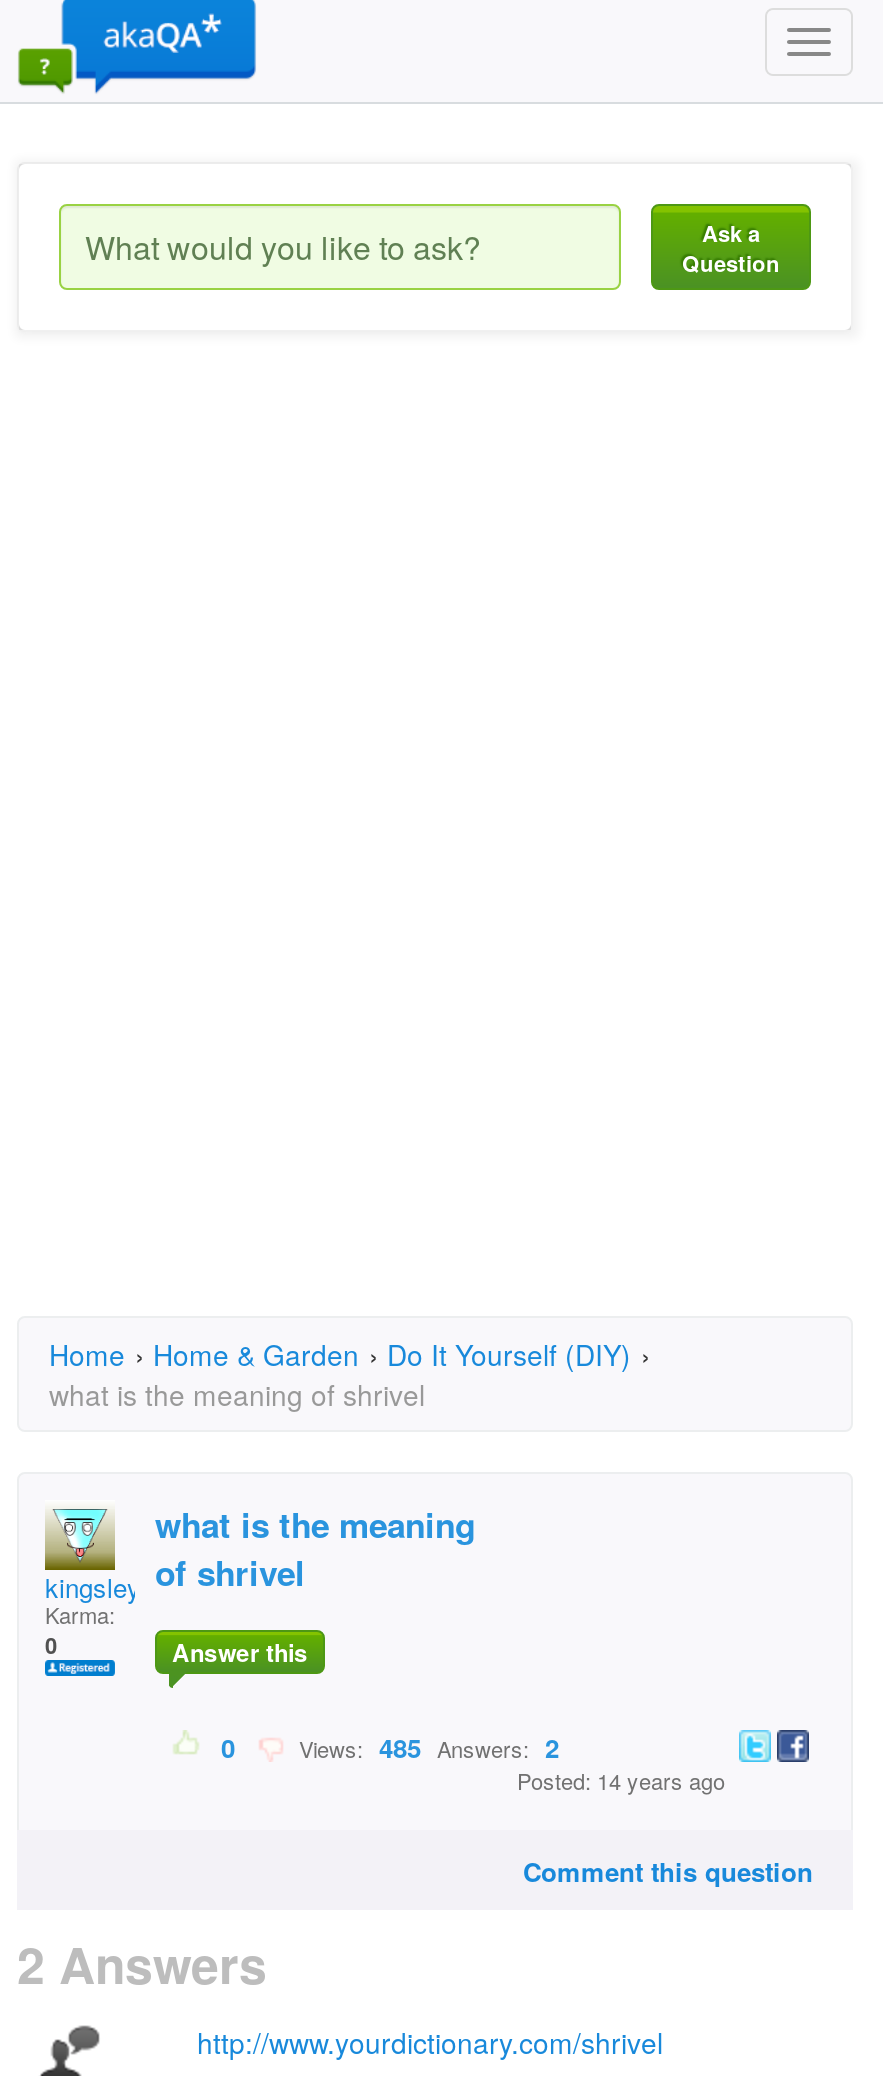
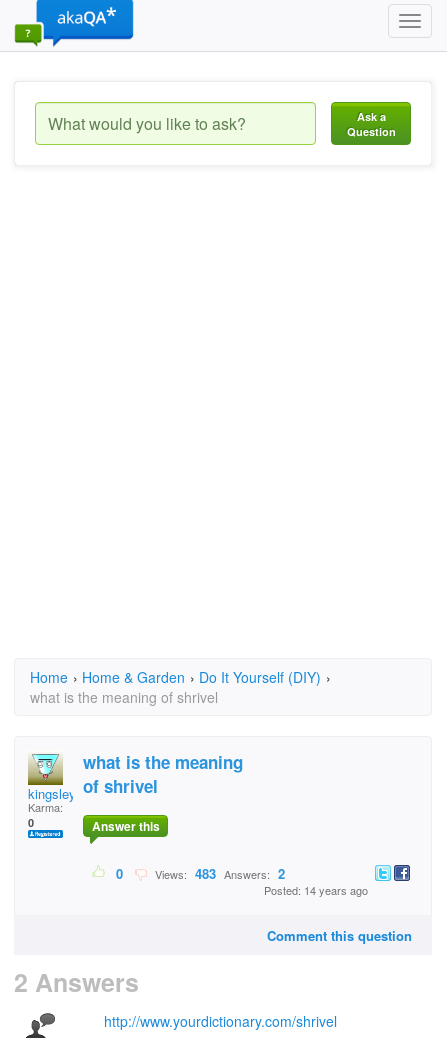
[287,1728,559,1766] Views: 485 Answers: 2 -> [149,864,285,883] Views: 483 Answers: 2

